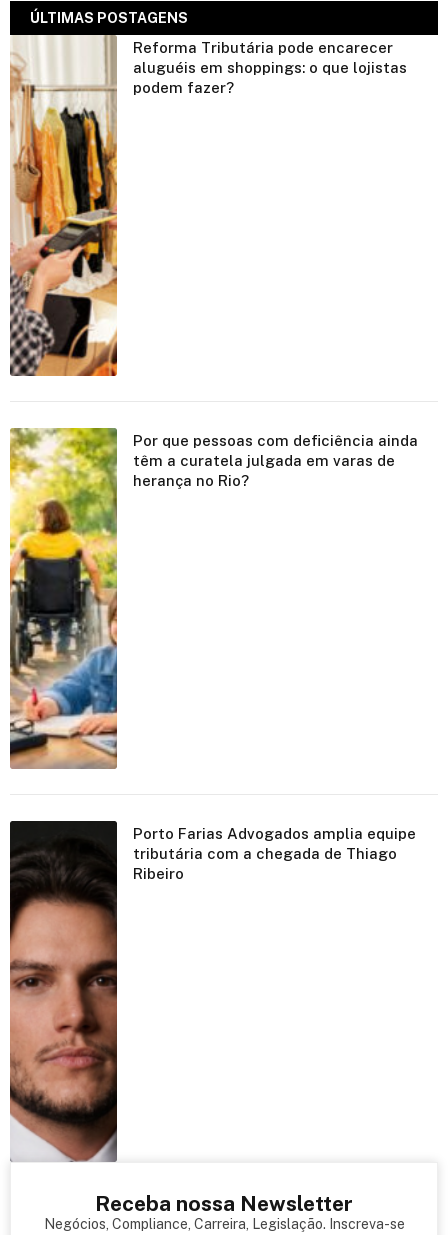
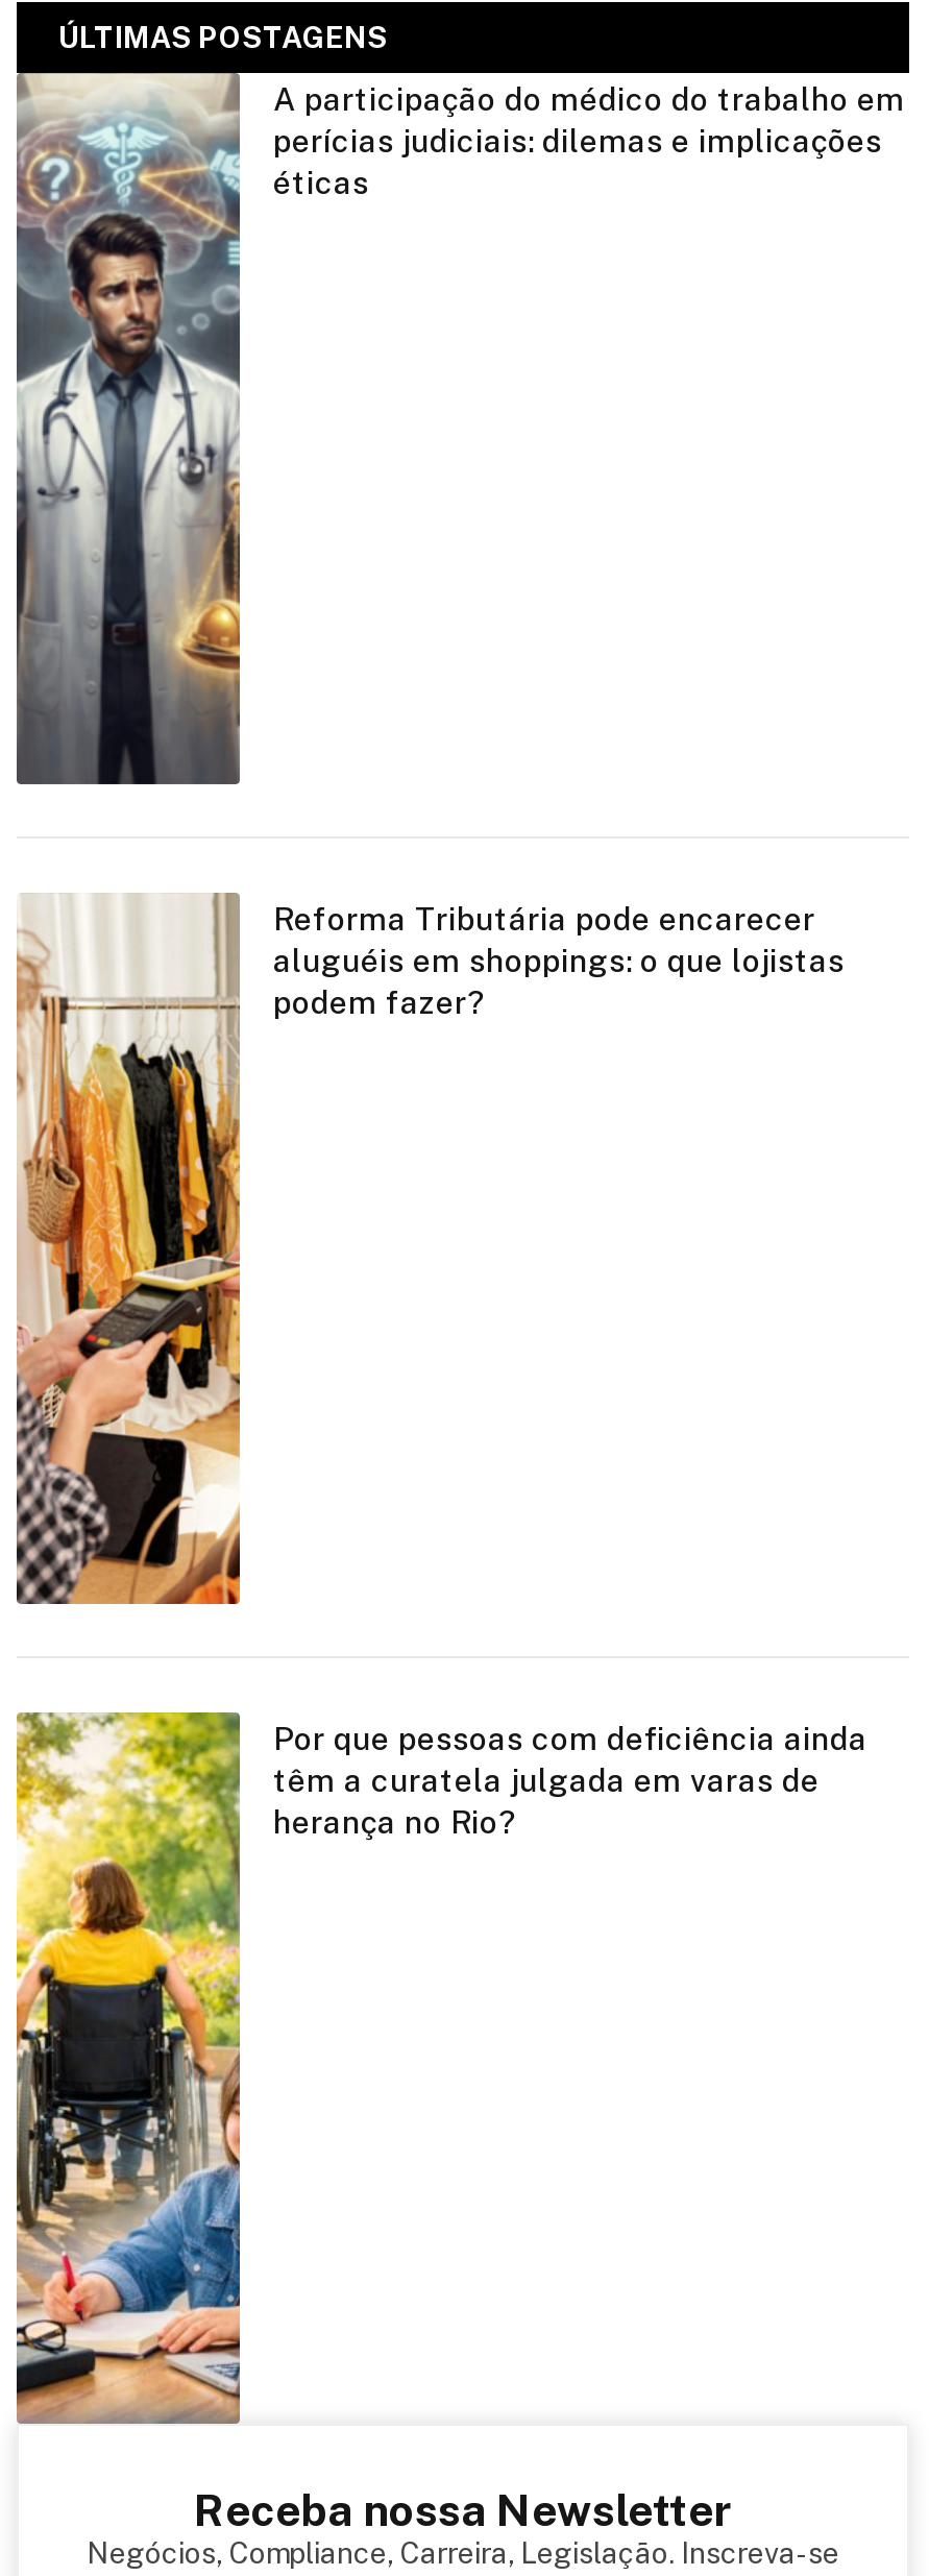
none -> [17,73,905,786] [image] | A participação do médico do trabalho em | perícias judiciais: dilemas e implicações | éticas
moved [8,36,418,489] -> [13,895,867,1840]: [image] | Reforma Tributária pode encarecer | aluguéis em shoppings: o que lojistas | podem fazer? | Por que pessoas com deficiência ainda | têm a curatela julgada em varas de | herança no Rio?
moved [8,426,119,770] -> [13,1708,244,2426]: [image]
[9,820,416,1161] [image] | Porto Farias Advogados amplia equipe | tributária com a chegada de Thiago | Ribeiro -> none

